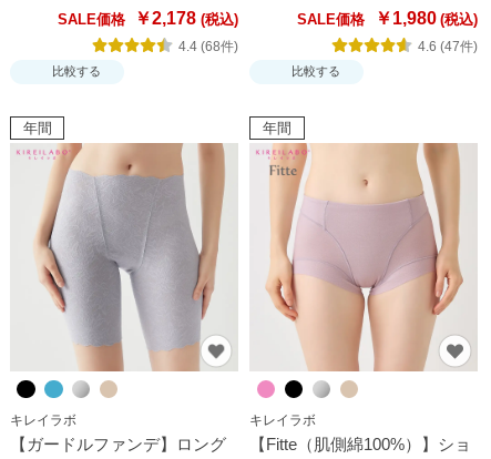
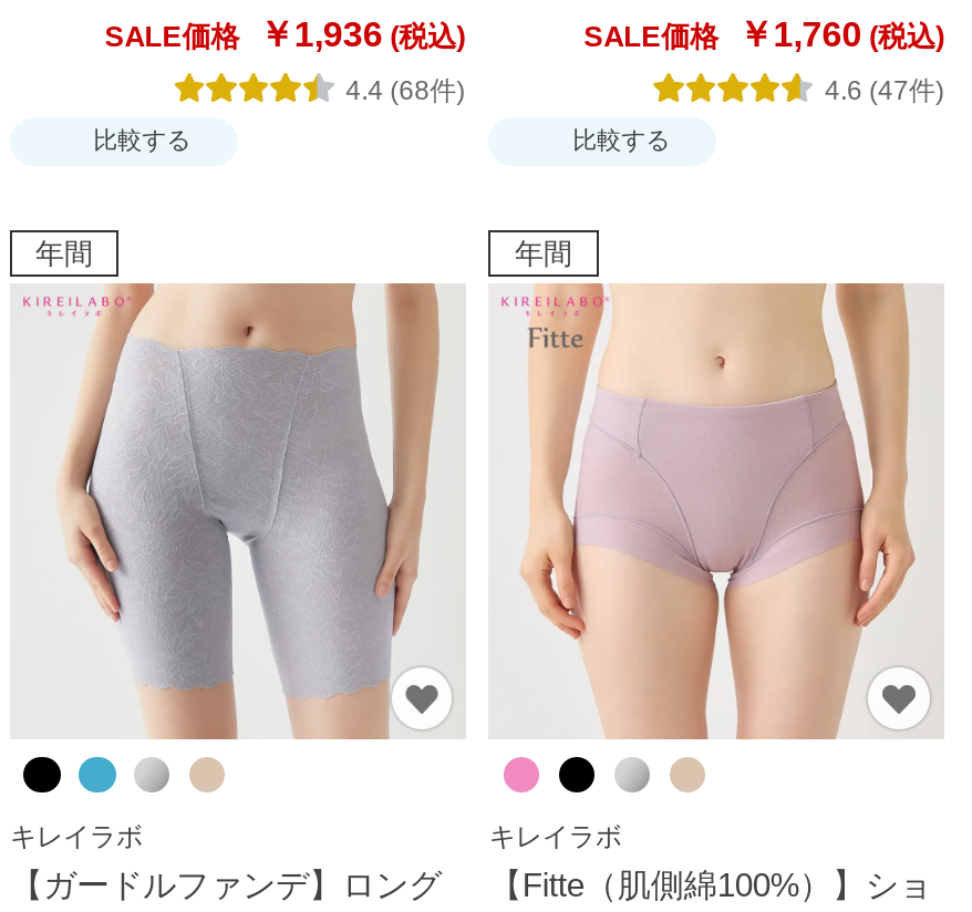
[57,8,197,28] SALE価格 ￥2,178 -> [105,14,383,54] SALE価格 ￥1,936
[297,8,436,28] SALE価格 ￥1,980 -> [584,14,862,54] SALE価格 ￥1,760

